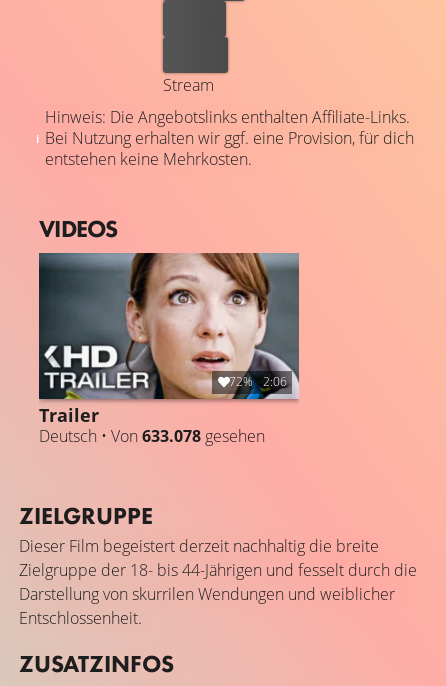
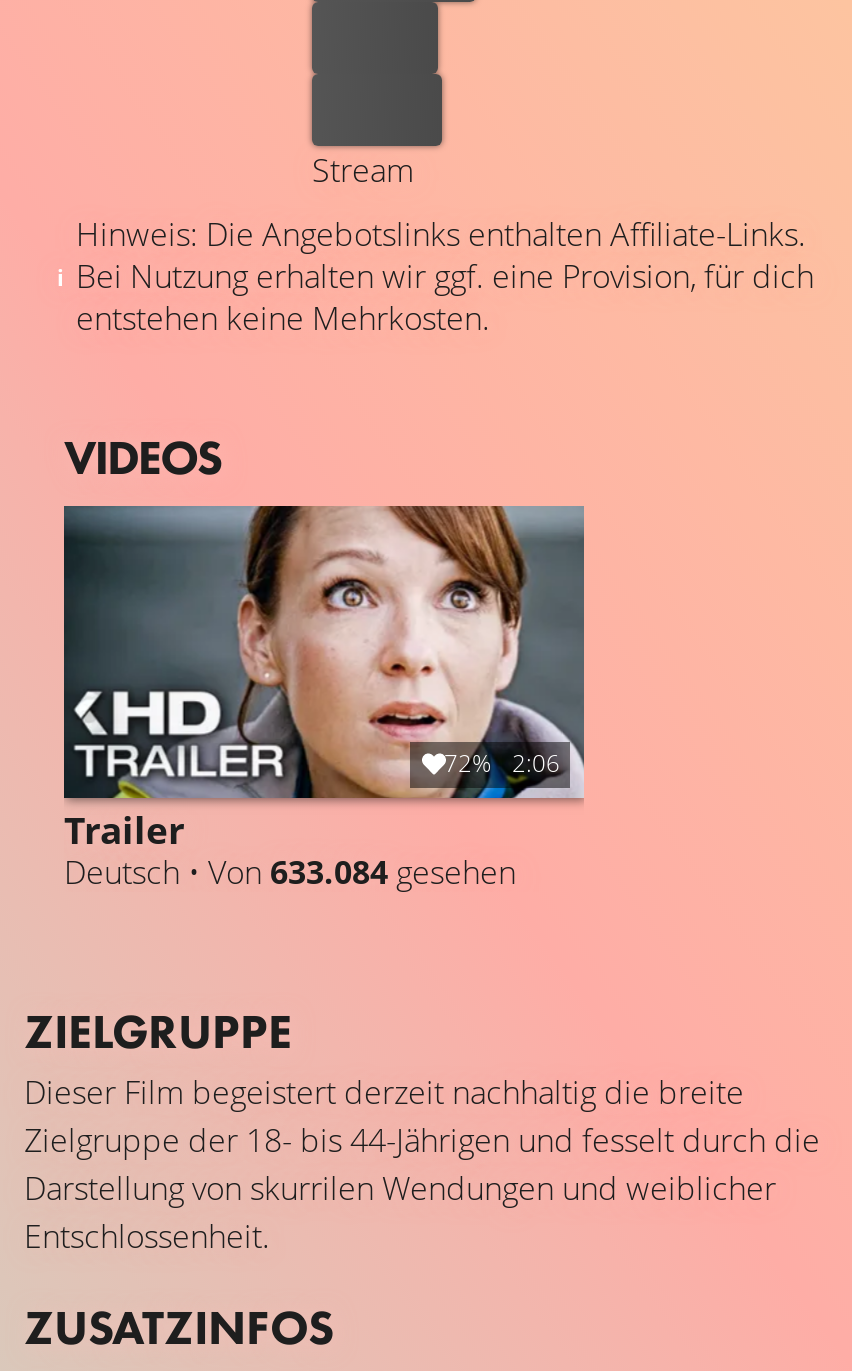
[39,425,265,447] Deutsch • Von 633.078 gesehen -> [64,850,516,894] Deutsch • Von 633.084 gesehen

